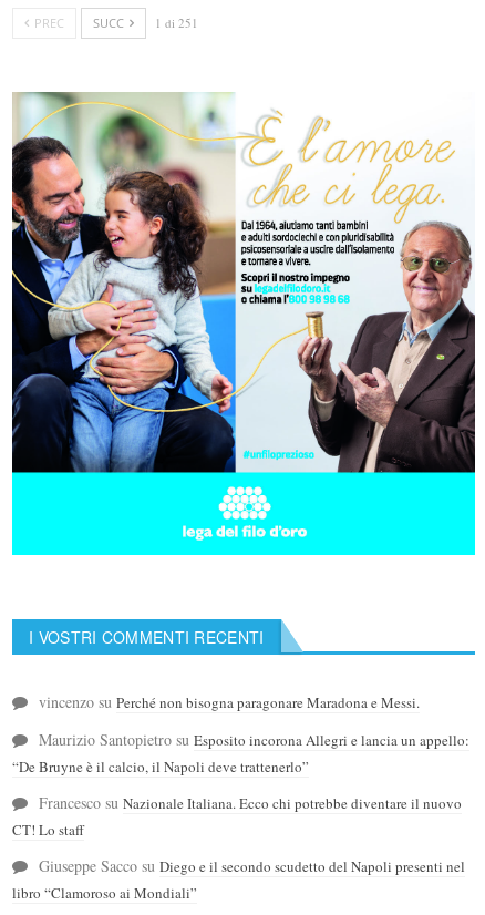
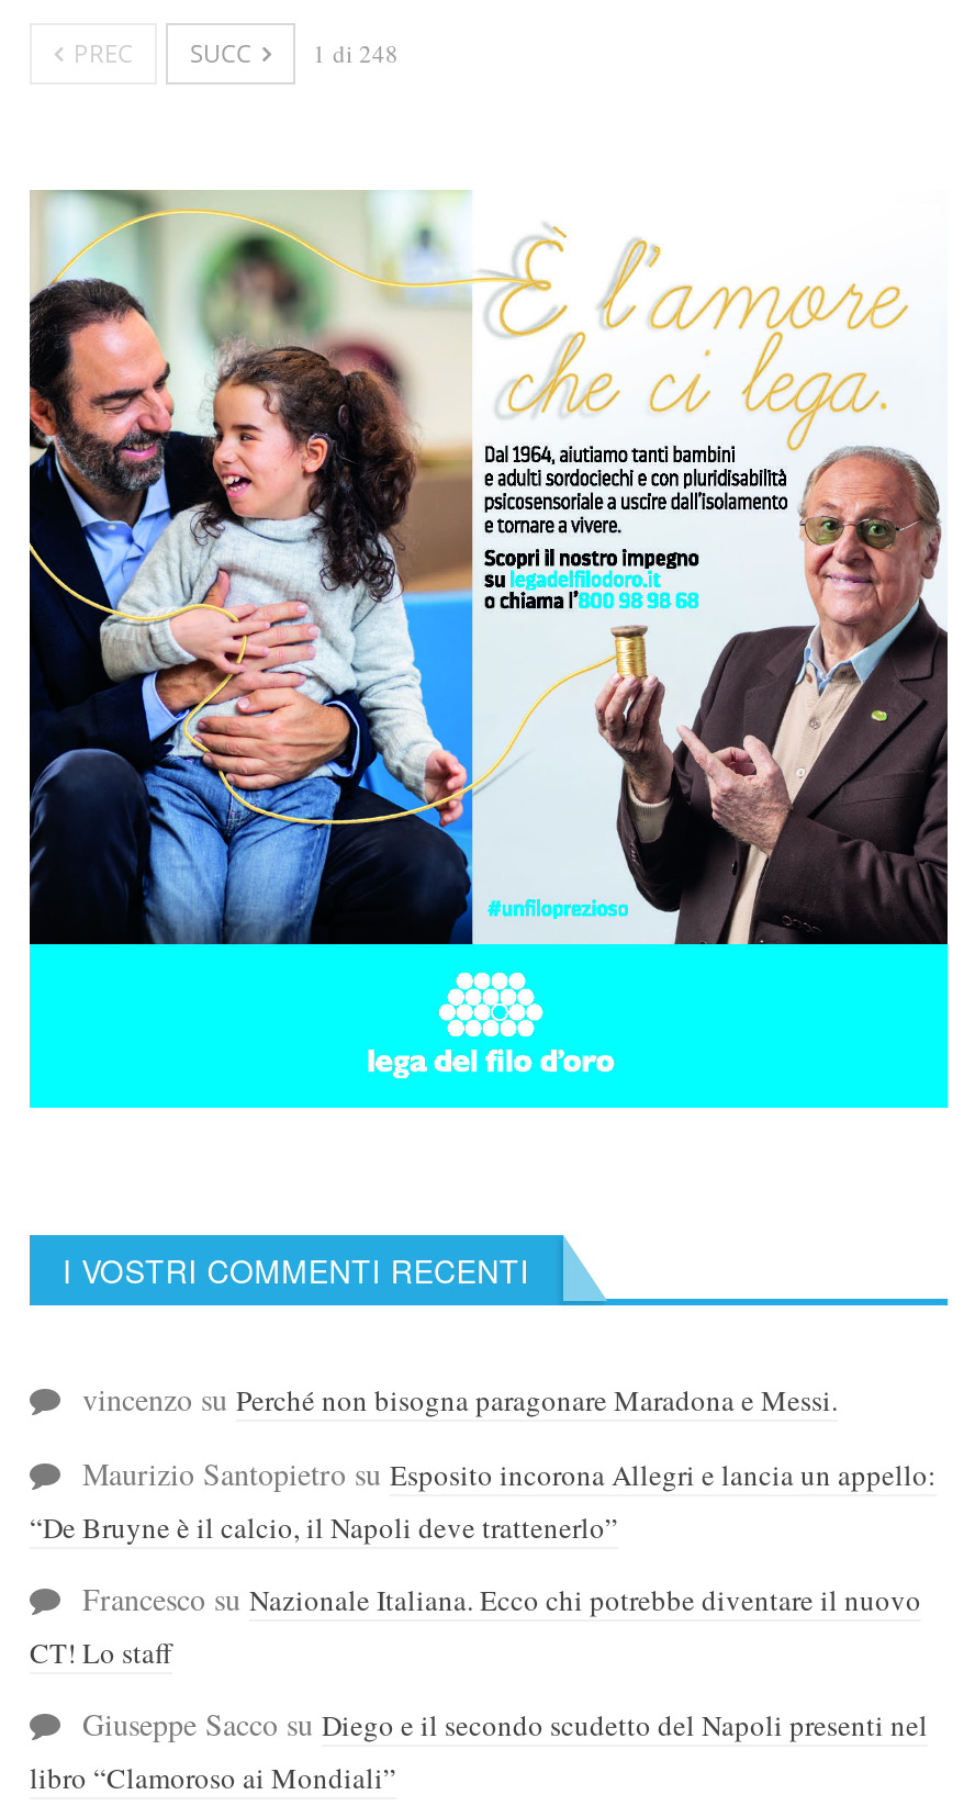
[31,14,198,31] PREC SUCC 1 di 251 -> [67,35,399,68] PREC SUCC 1 di 248

